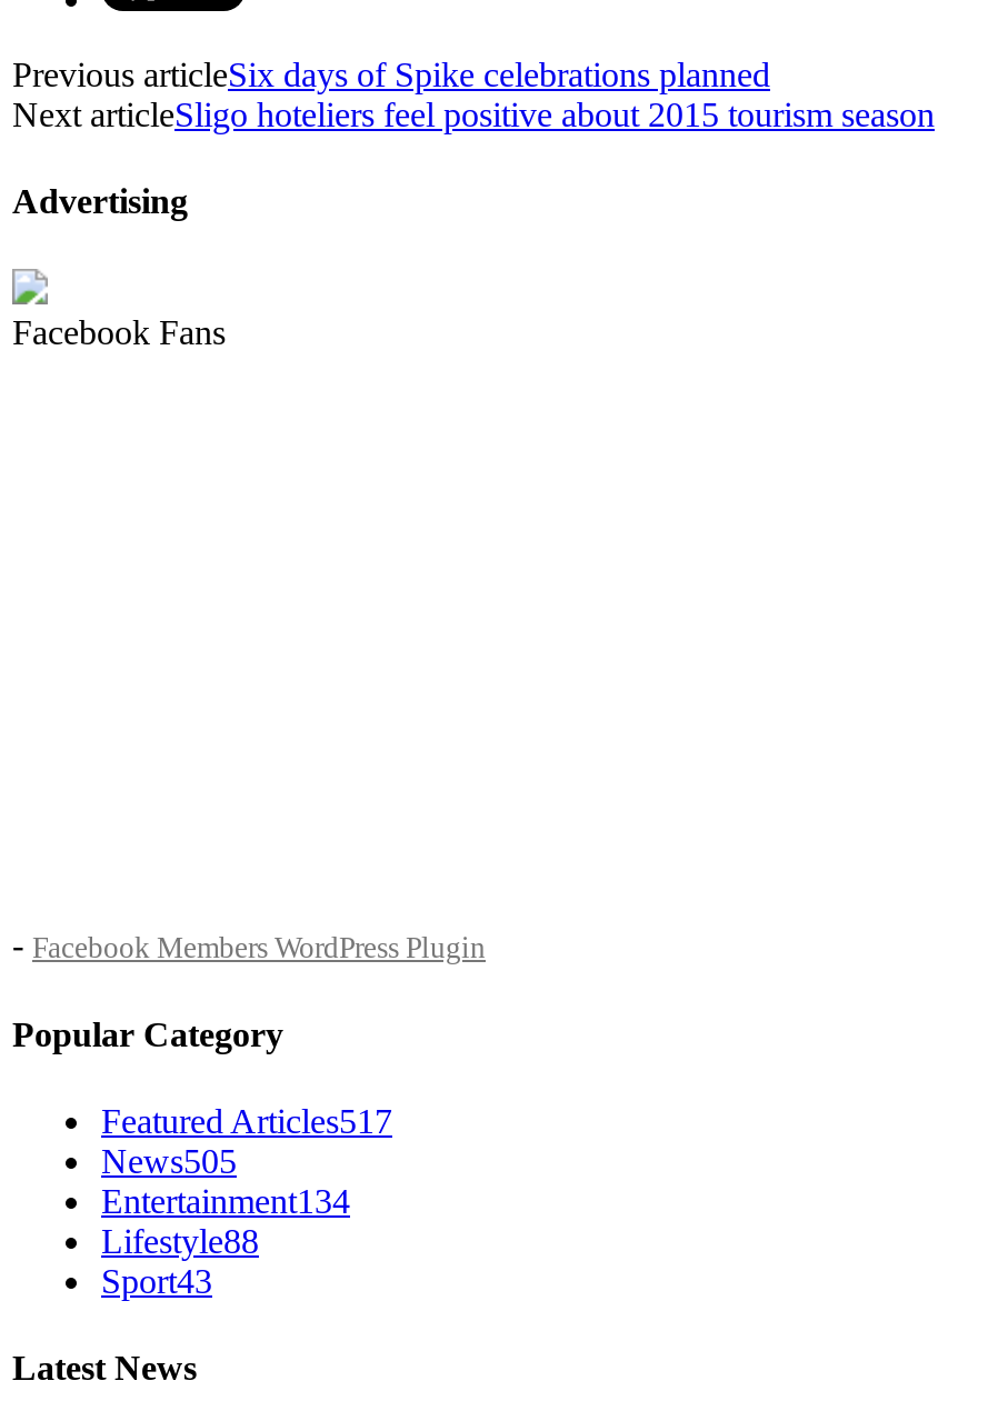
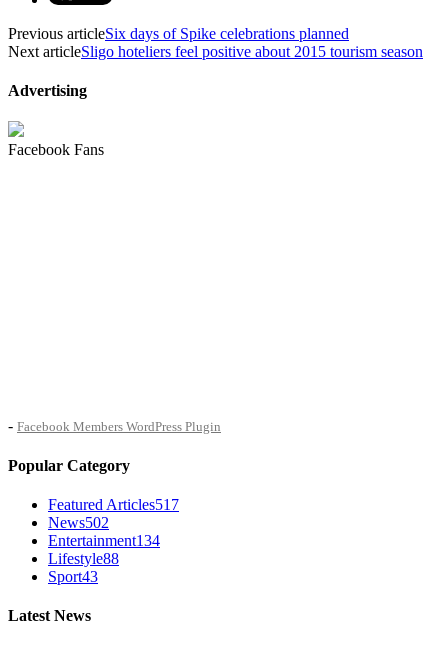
[101,1142,237,1180] News505 -> [48,514,109,531] News502

